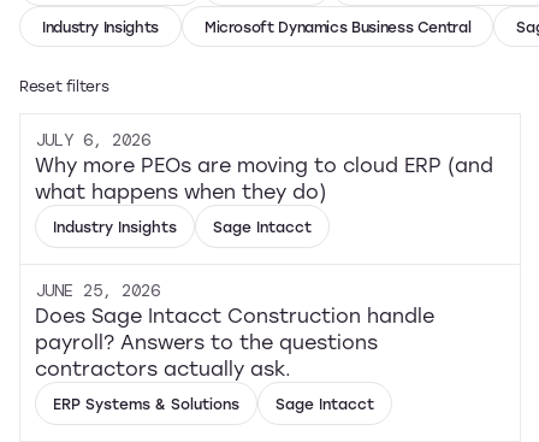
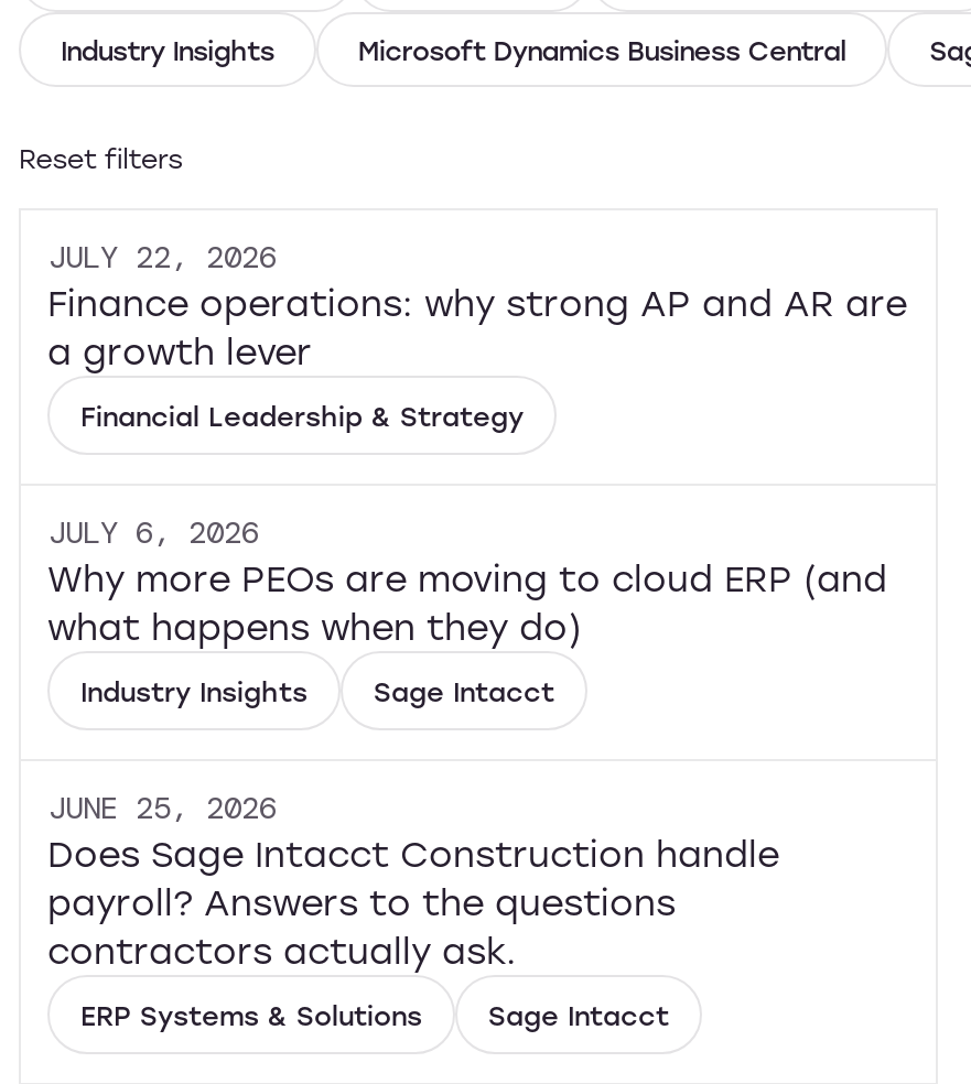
none -> [47,237,907,433] JULY 22, 2026 | Finance operations: why strong AP and AR are | a growth lever | Financial Leadership & Strategy

